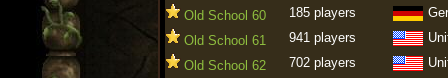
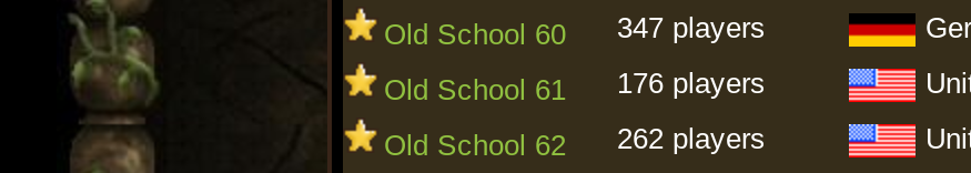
[183,5,355,23] Old School 60 185 players -> [384,11,766,51] Old School 60 347 players
[183,30,355,48] Old School 61 941 players -> [384,67,766,106] Old School 61 176 players
[183,55,355,73] Old School 62 702 players -> [384,122,766,162] Old School 62 262 players

